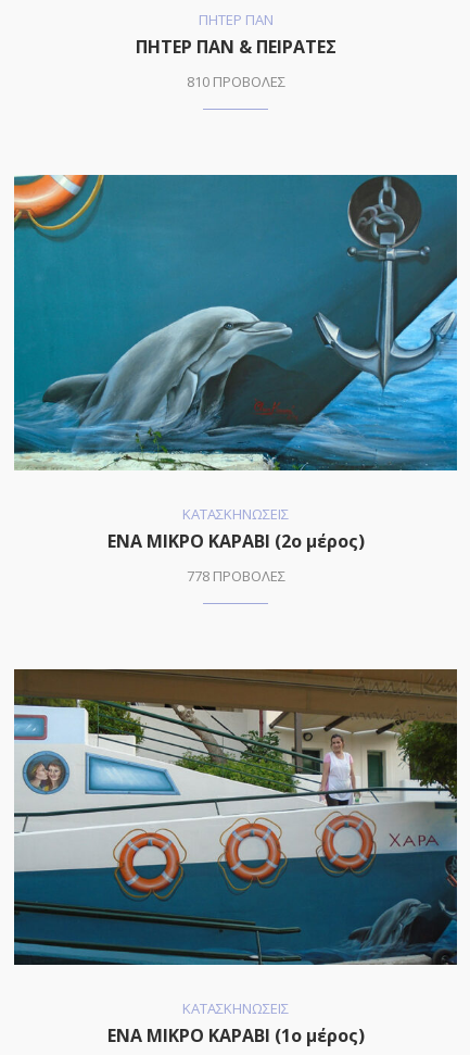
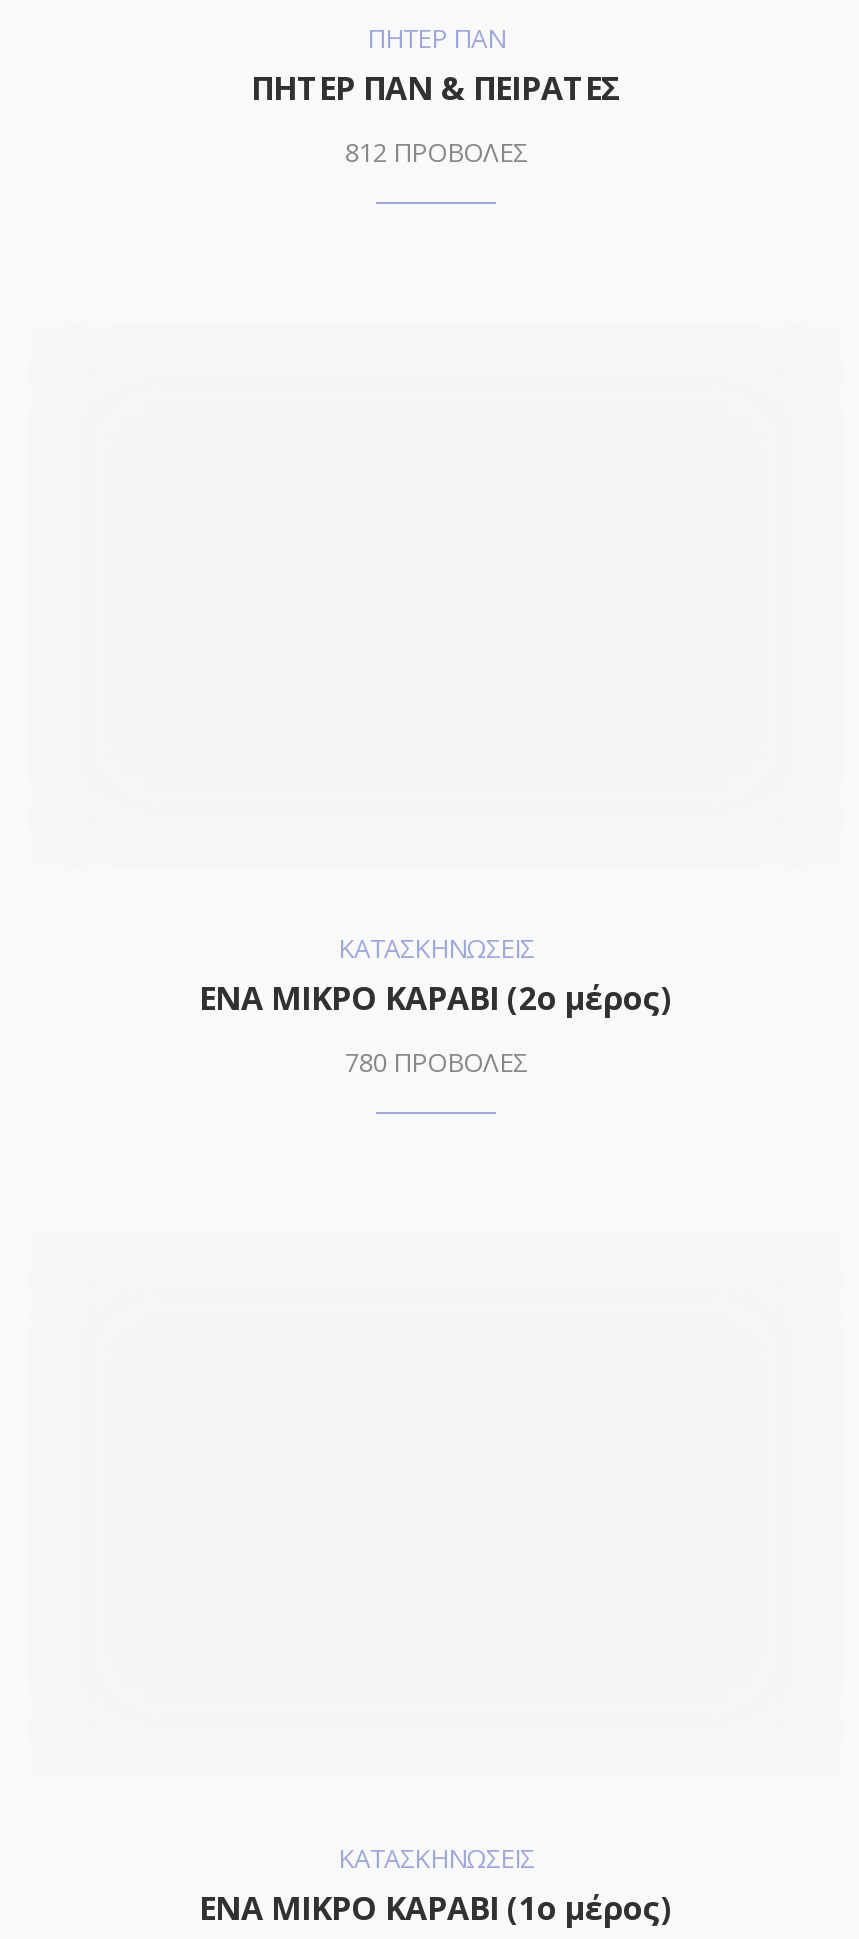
[186,72,285,91] 810 ΠΡΟΒΟΛΕΣ -> [345,134,527,170] 812 ΠΡΟΒΟΛΕΣ
[13,174,458,472] [image] -> none
[186,566,285,586] 778 ΠΡΟΒΟΛΕΣ -> [345,1044,527,1080] 780 ΠΡΟΒΟΛΕΣ
[13,668,458,966] [image] -> none

